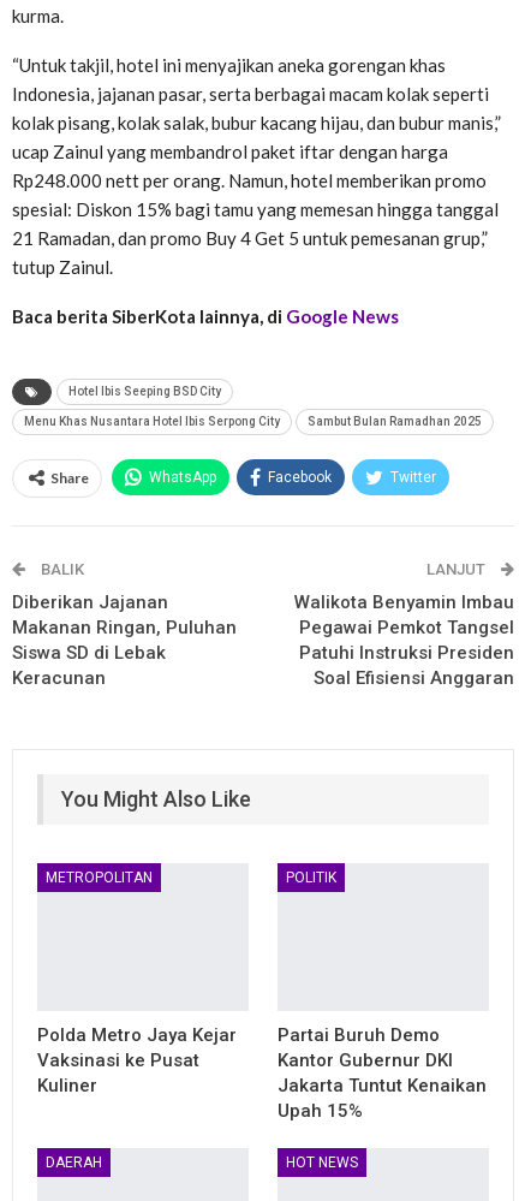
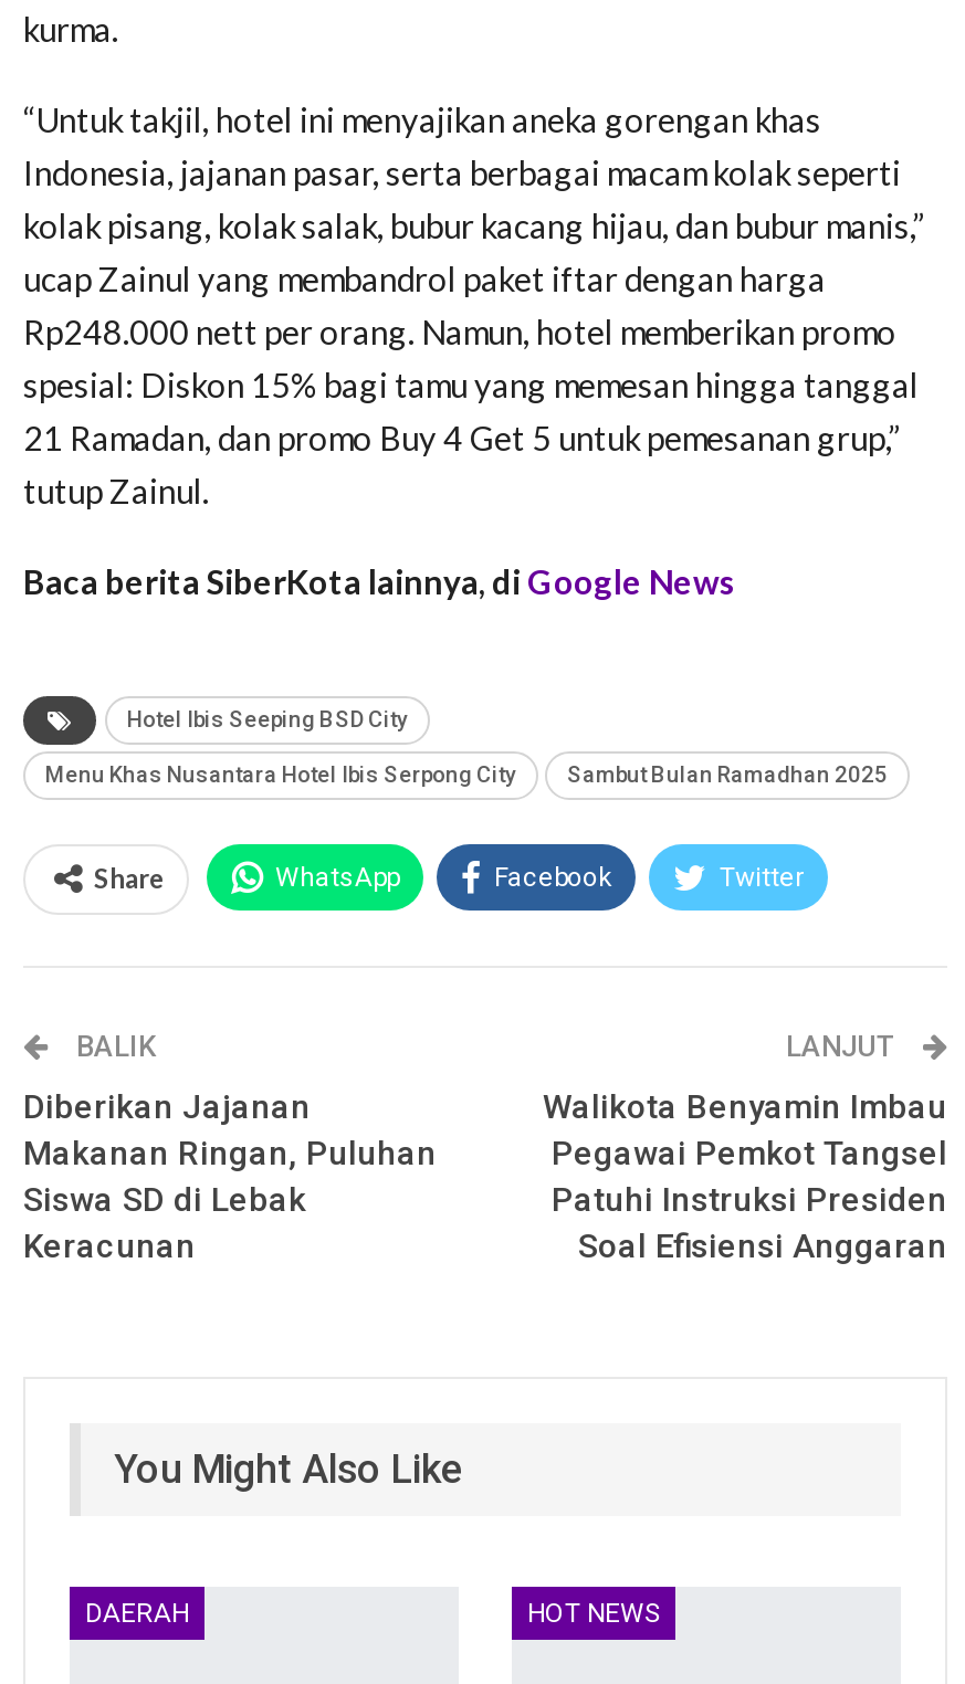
[46,869,153,886] METROPOLITAN -> none
[286,869,336,886] POLITIK -> none
[37,1024,237,1096] Polda Metro Jaya Kejar | Vaksinasi ke Pusat | Kuliner -> none
[278,1024,487,1121] Partai Buruh Demo | Kantor Gubernur DKI | Jakarta Tuntut Kenaikan | Upah 15% -> none

